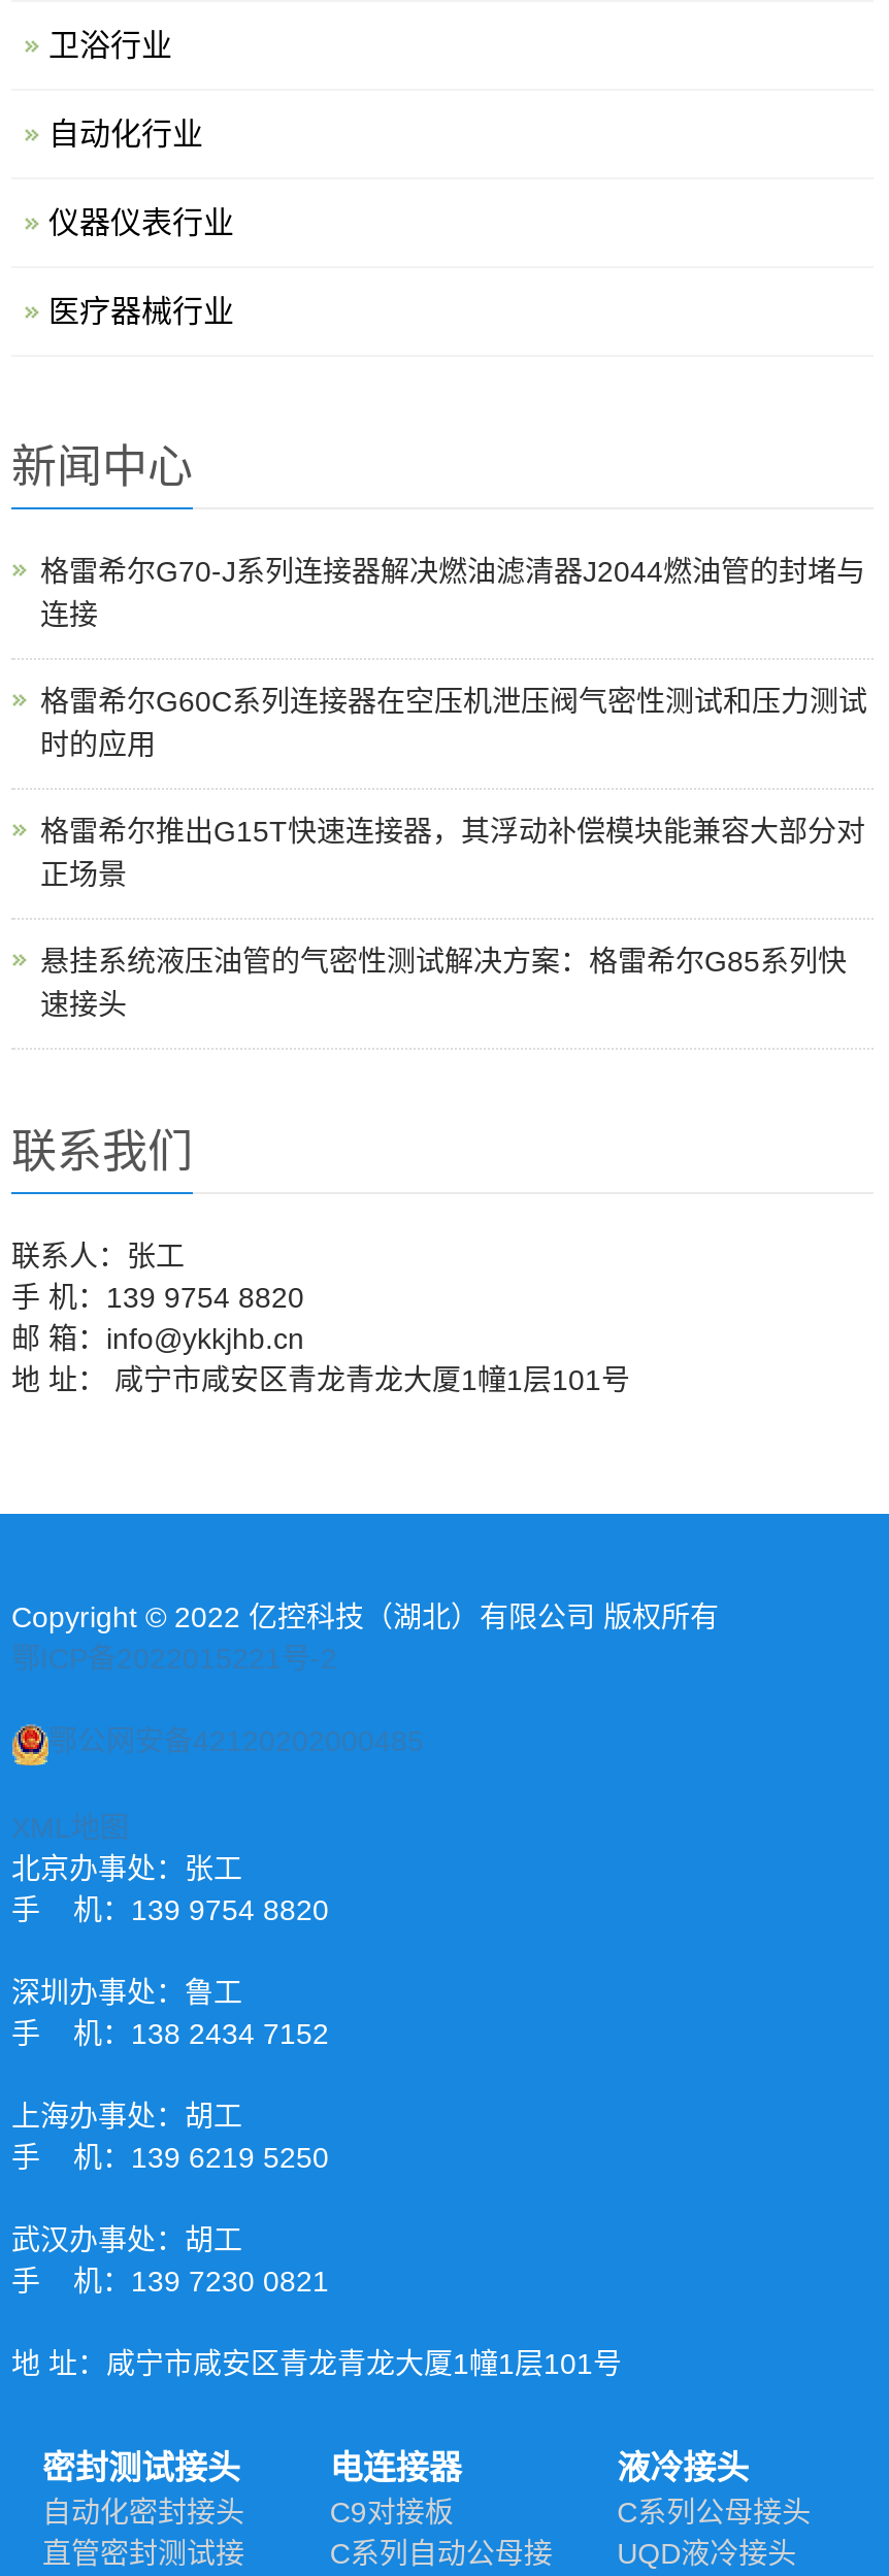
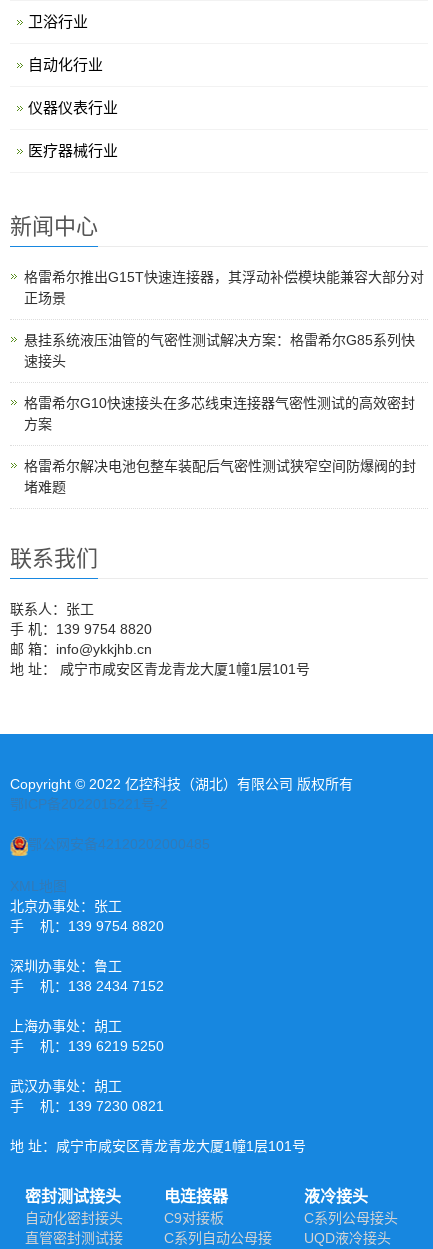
[40,555,867,761] 格雷希尔G70-J系列连接器解决燃油滤清器J2044燃油管的封堵与 | 连接 | 格雷希尔G60C系列连接器在空压机泄压阀气密性测试和压力测试 | 时的应用 -> none
moved [40,815,865,978] -> [24,269,424,348]: 格雷希尔推出G15T快速连接器，其浮动补偿模块能兼容大部分对 | 正场景 | 悬挂系统液压油管的气密性测试解决方案：格雷希尔G85系列快
none -> [24,395,416,495] 格雷希尔G10快速接头在多芯线束连接器气密性测试的高效密封 | 方案 | 格雷希尔解决电池包整车装配后气密性测试狭窄空间防爆阀的封 | 堵难题

